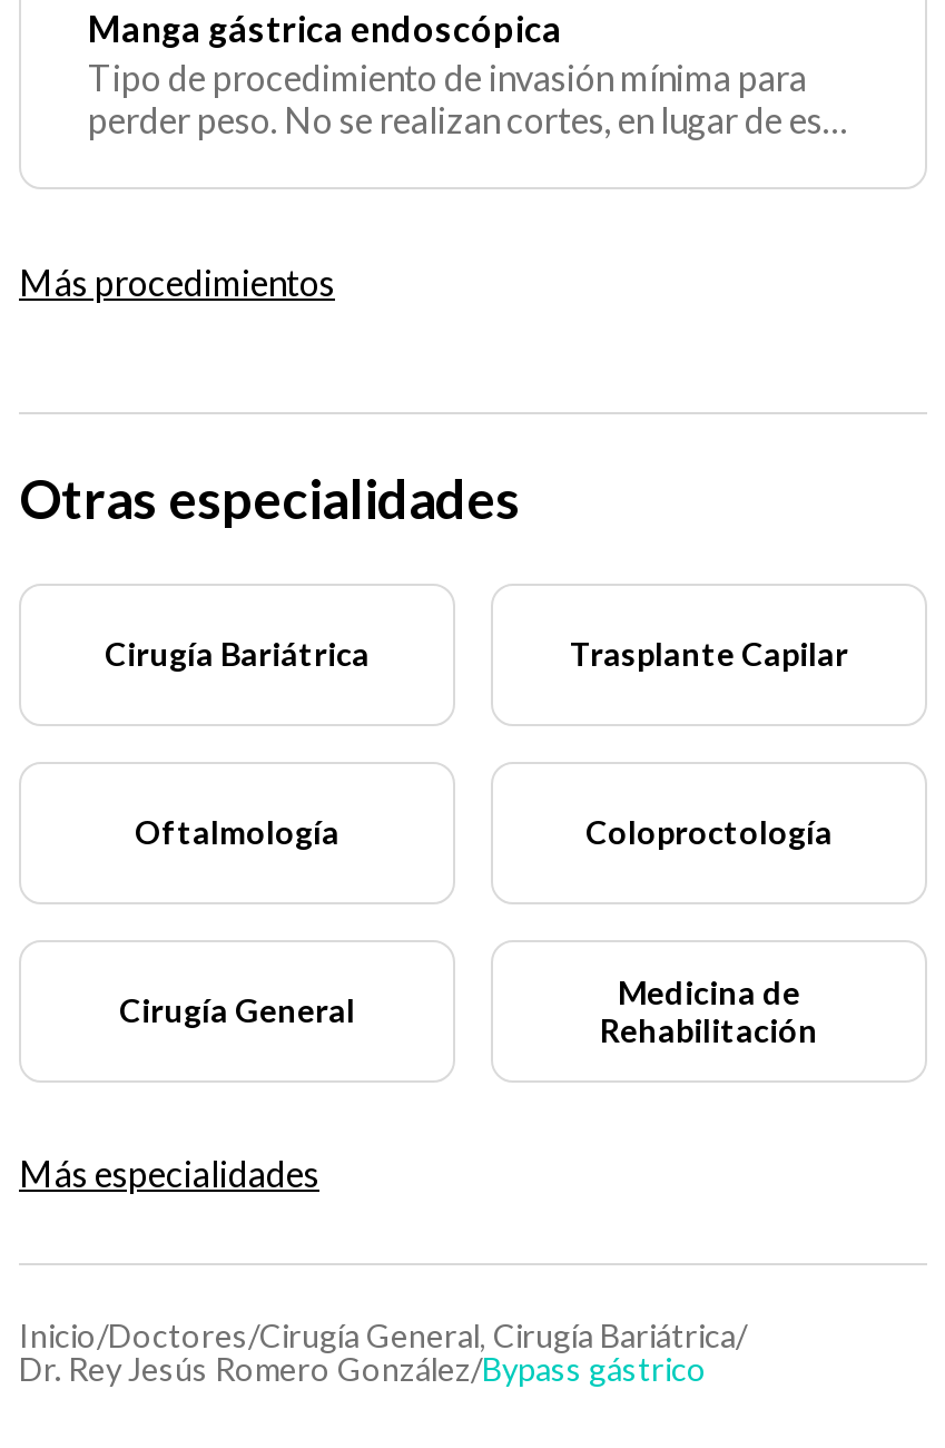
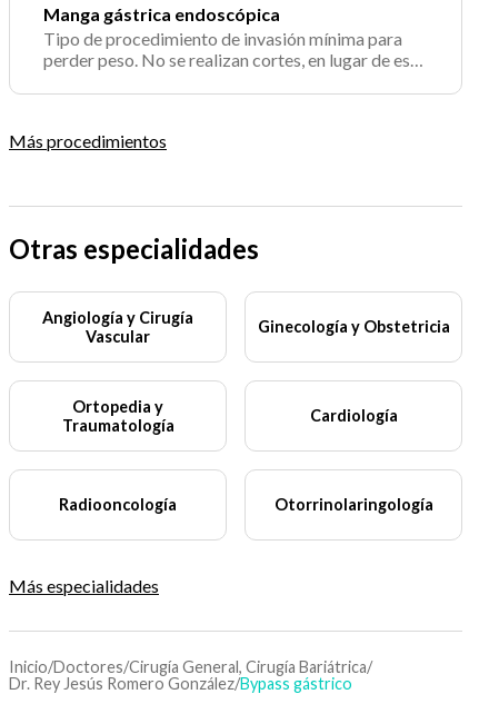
[105,635,848,673] Cirugía Bariátrica | Trasplante Capilar -> [42,308,450,346] Angiología y Cirugía | Vascular | Ginecología y Obstetricia
[135,814,833,851] Oftalmología | Coloproctología -> [62,397,397,435] Ortopedia y | Traumatología | Cardiología
[119,973,818,1049] Cirugía General | Medicina de | Rehabilitación -> [59,495,433,514] Radiooncología | Otorrinolaringología

